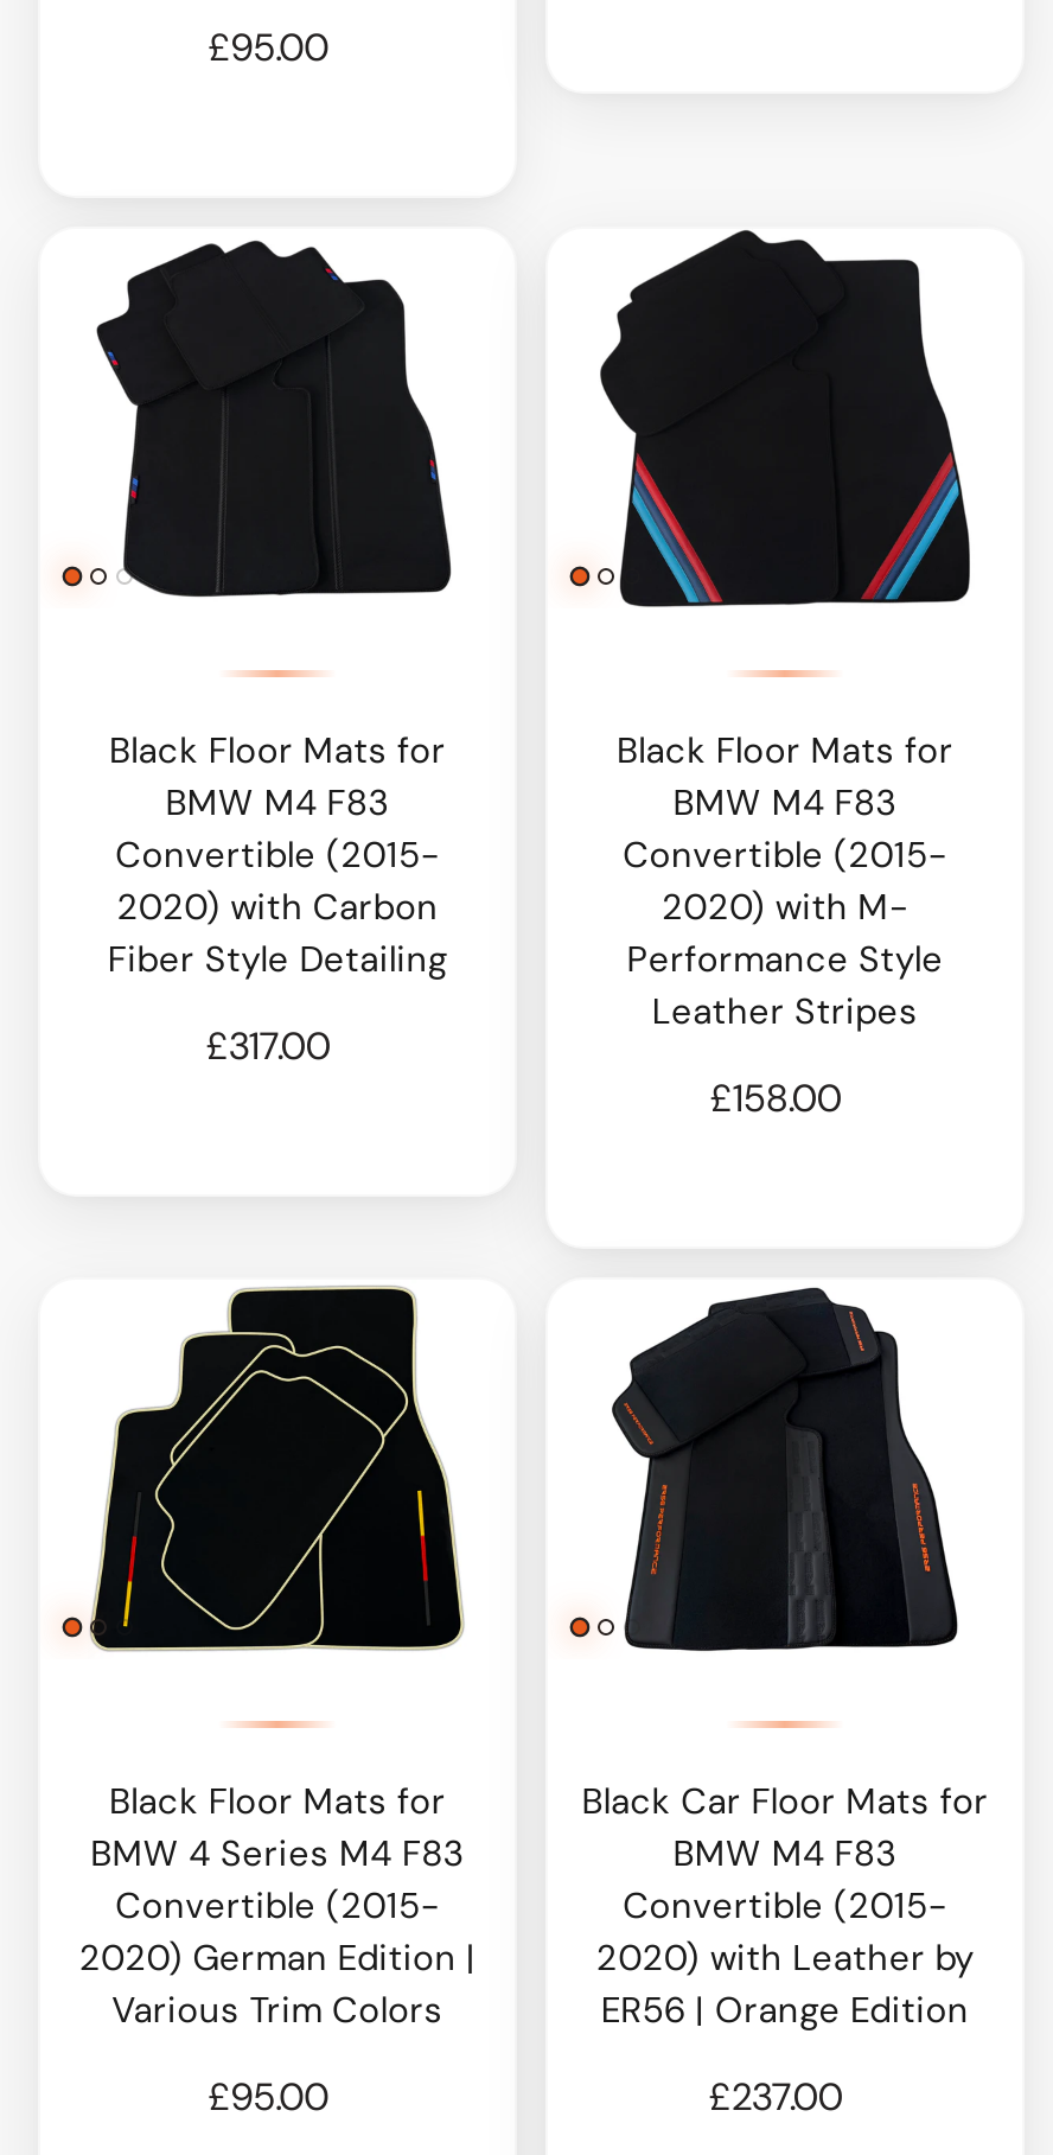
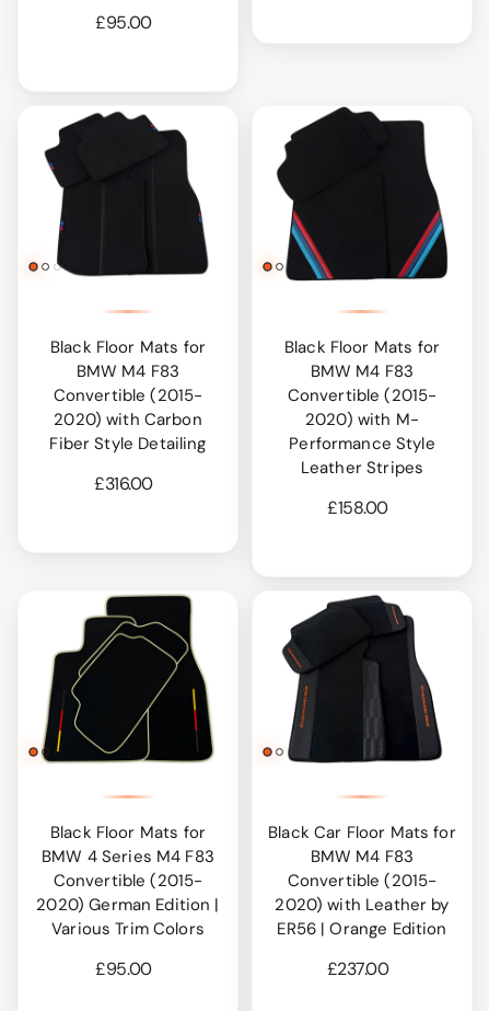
[206,1022,330,1072] £317.00 -> [94,472,153,495] £316.00

